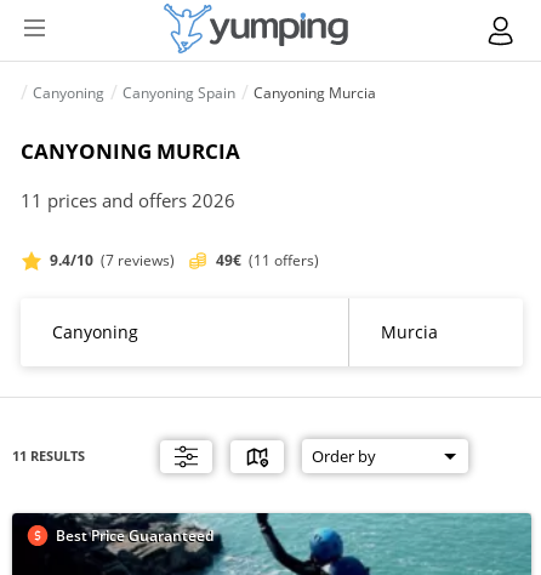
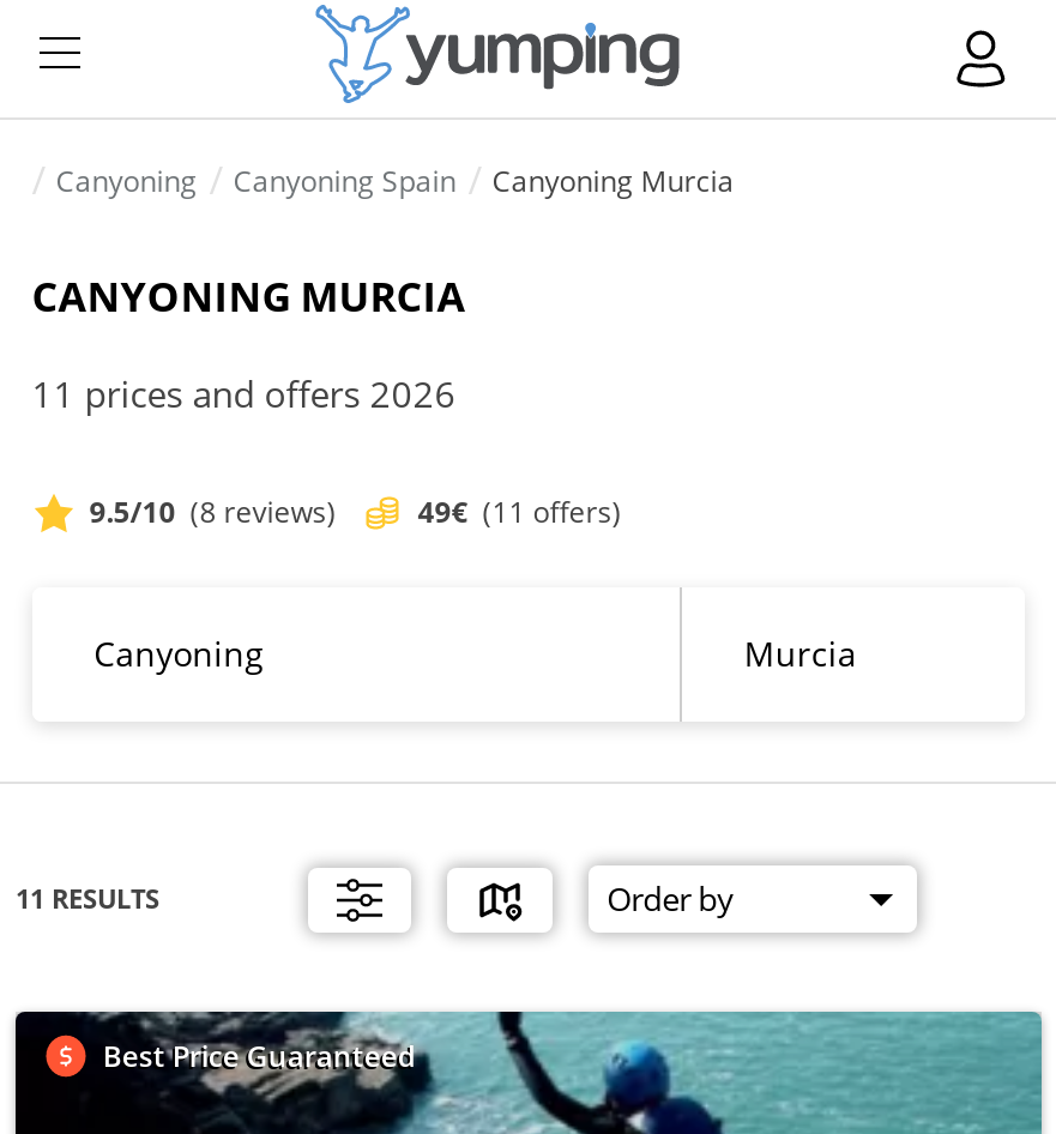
[49,250,319,271] 9.4/10 (7 reviews) 49€ (11 offers) -> [89,492,622,532] 9.5/10 (8 reviews) 49€ (11 offers)

